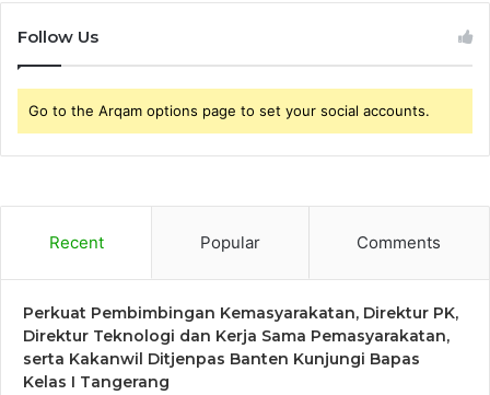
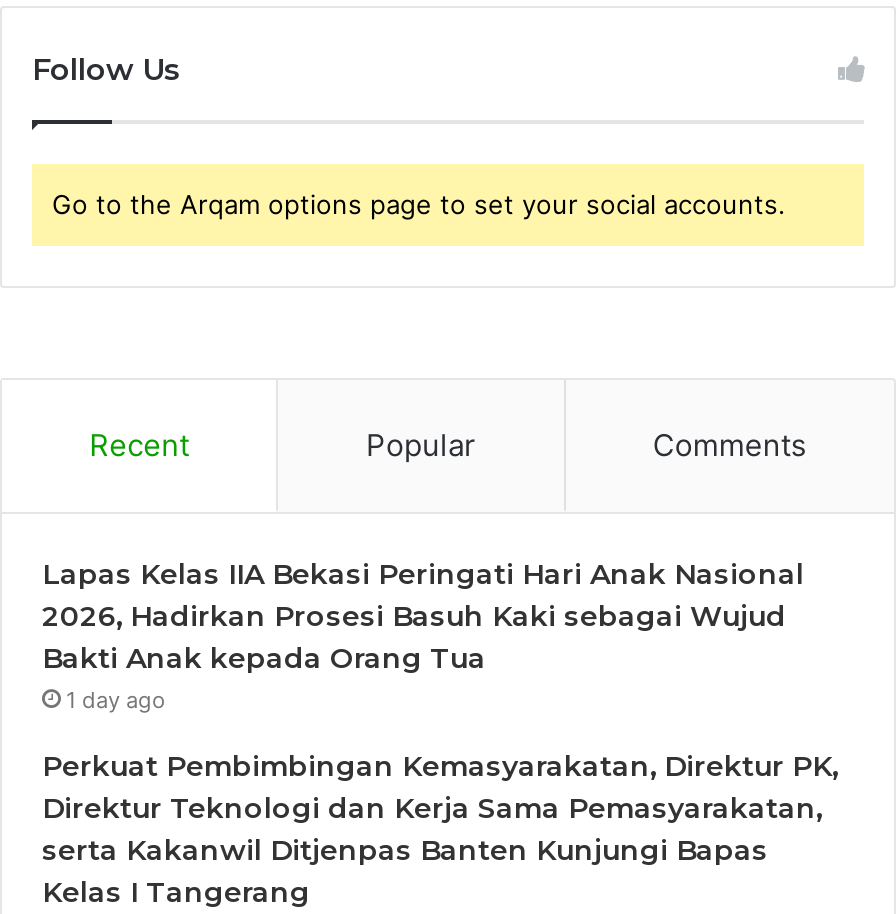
none -> [42,555,804,713] Lapas Kelas IIA Bekasi Peringati Hari Anak Nasional | 2026, Hadirkan Prosesi Basuh Kaki sebagai Wujud | Bakti Anak kepada Orang Tua | 1 day ago

